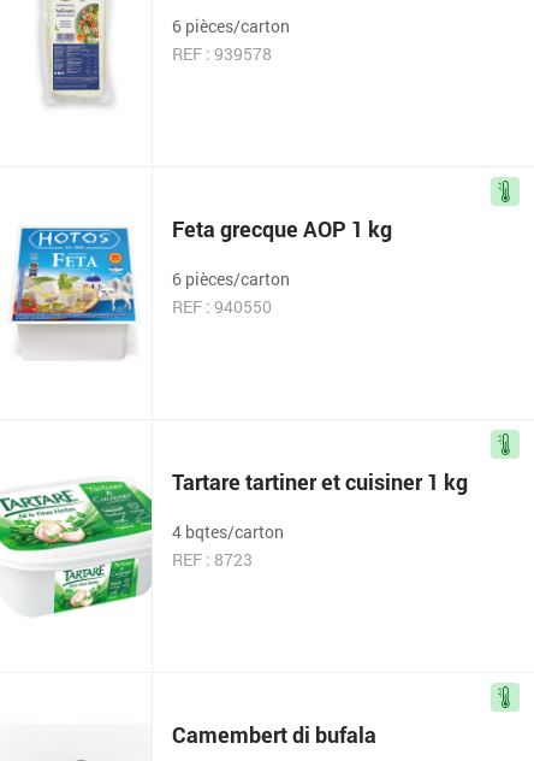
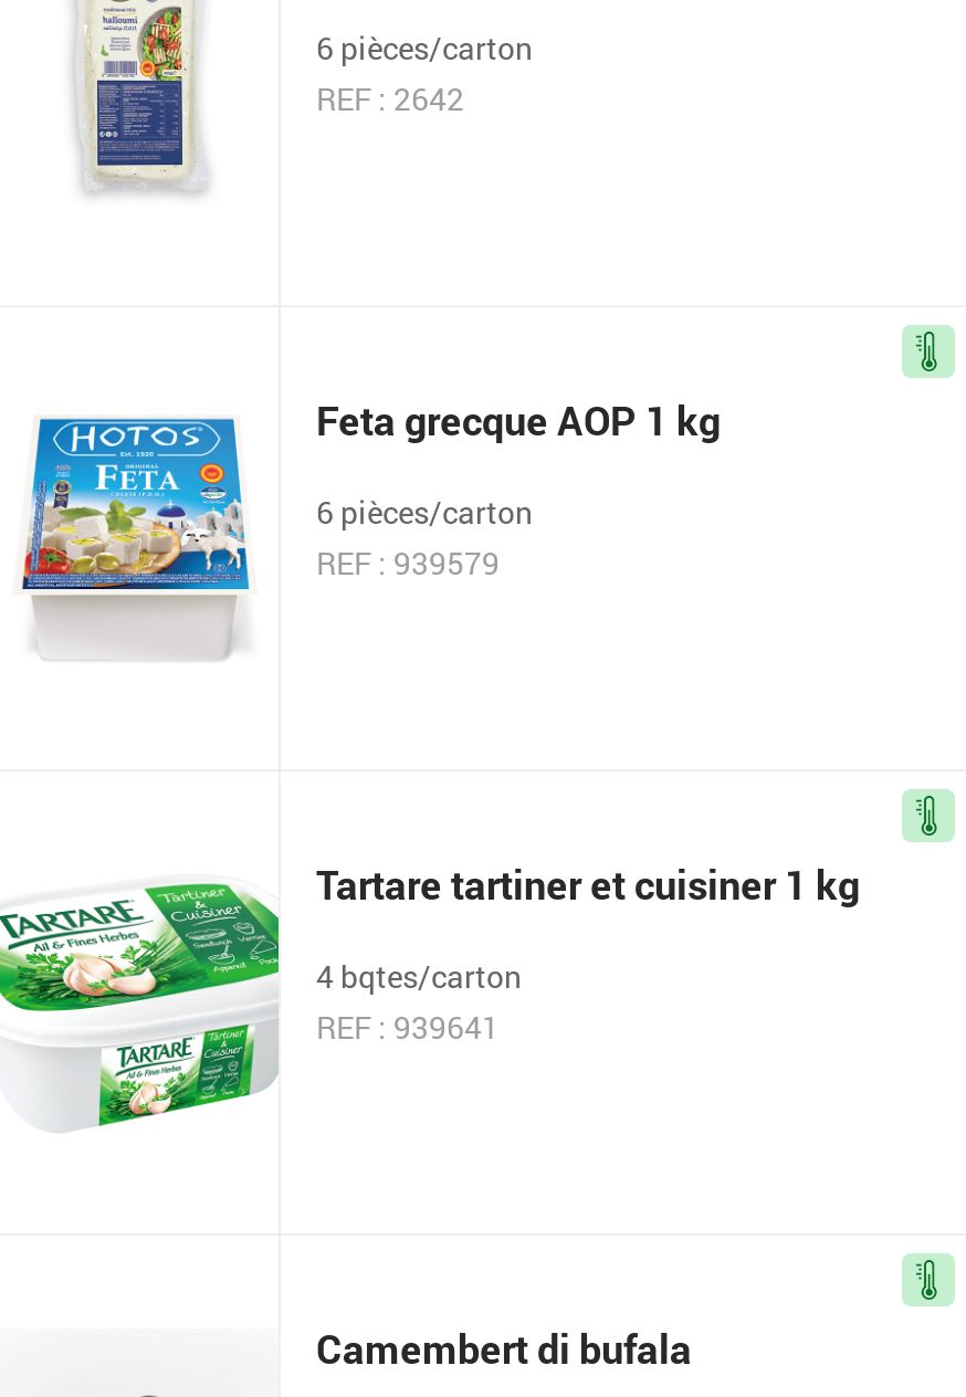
[172,42,272,65] REF : 939578 -> [316,77,464,119] REF : 2642
[172,295,272,318] REF : 940550 -> [316,542,500,584] REF : 939579
[172,548,253,571] REF : 8723 -> [316,1006,500,1048] REF : 939641

